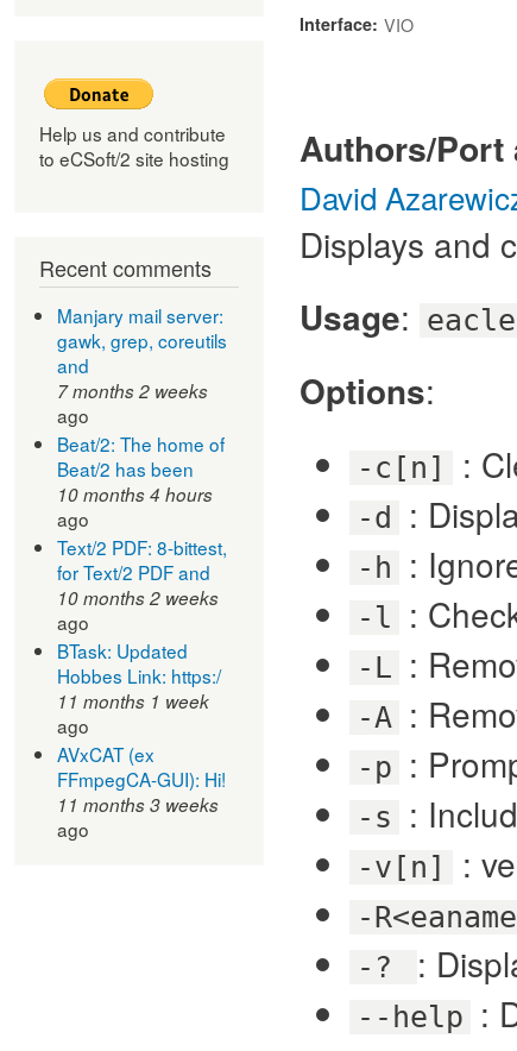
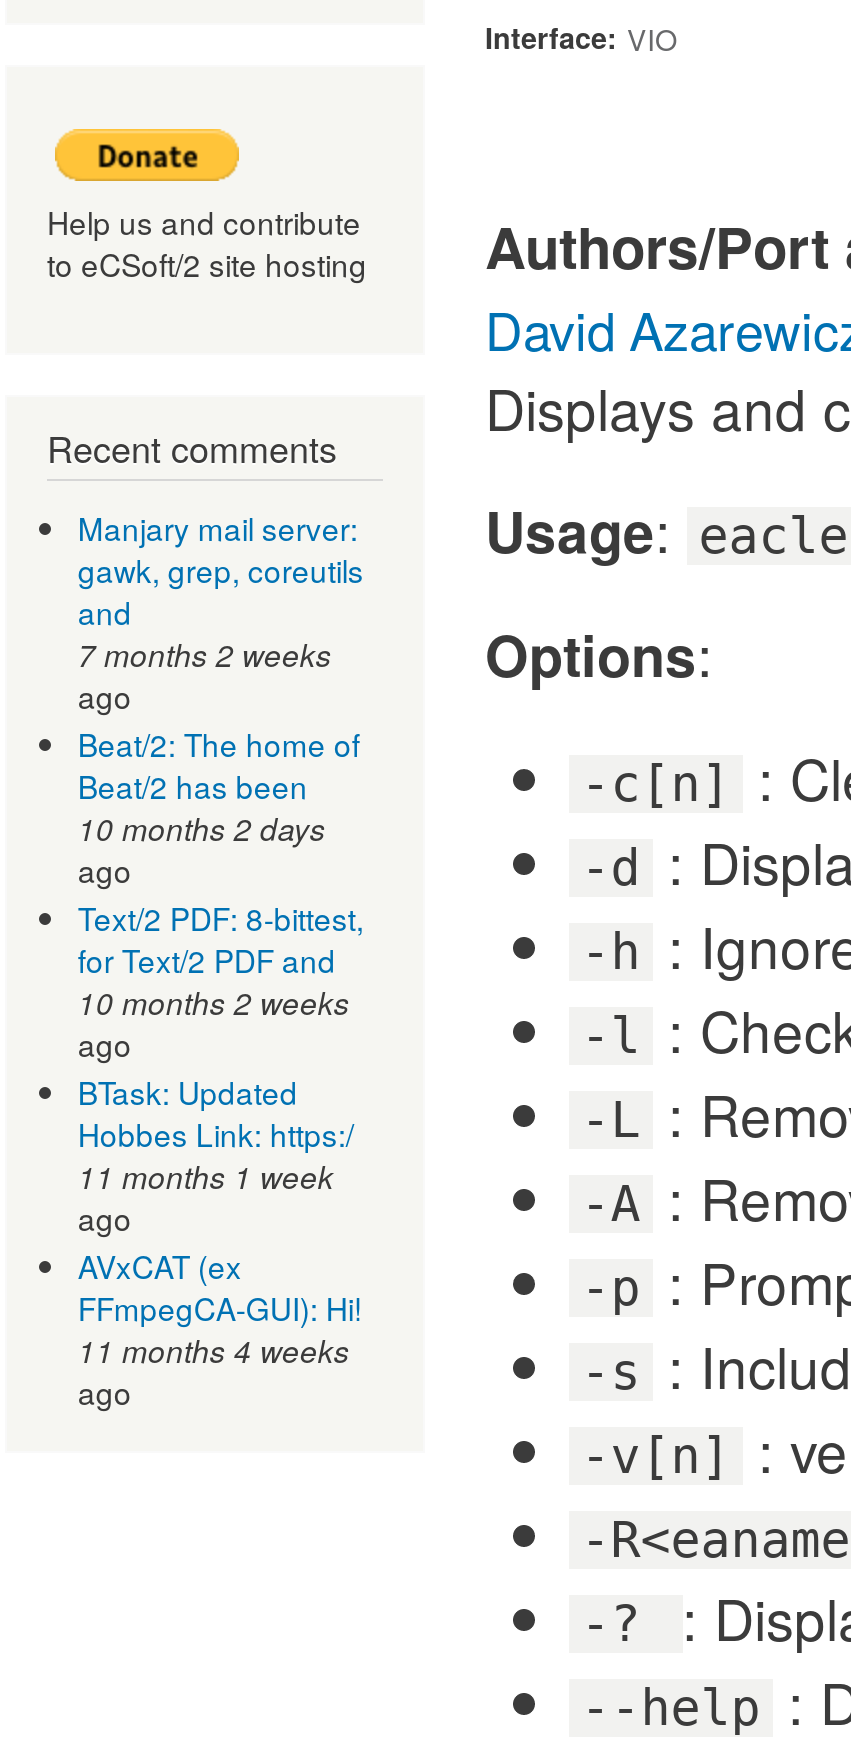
[57,481,213,506] 10 months 4 hours -> [78,806,326,848] 10 months 2 days
[57,792,219,817] 11 months 3 weeks -> [78,1329,350,1371] 11 months 4 weeks

